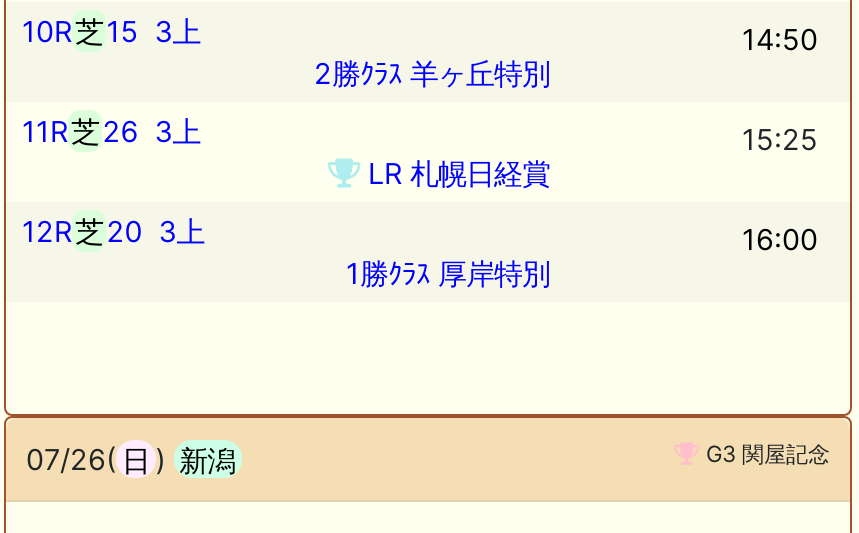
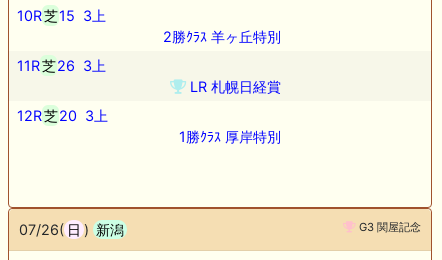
[742,23,818,57] 14:50 -> none
[742,123,818,157] 15:25 -> none
[742,223,818,257] 16:00 -> none

